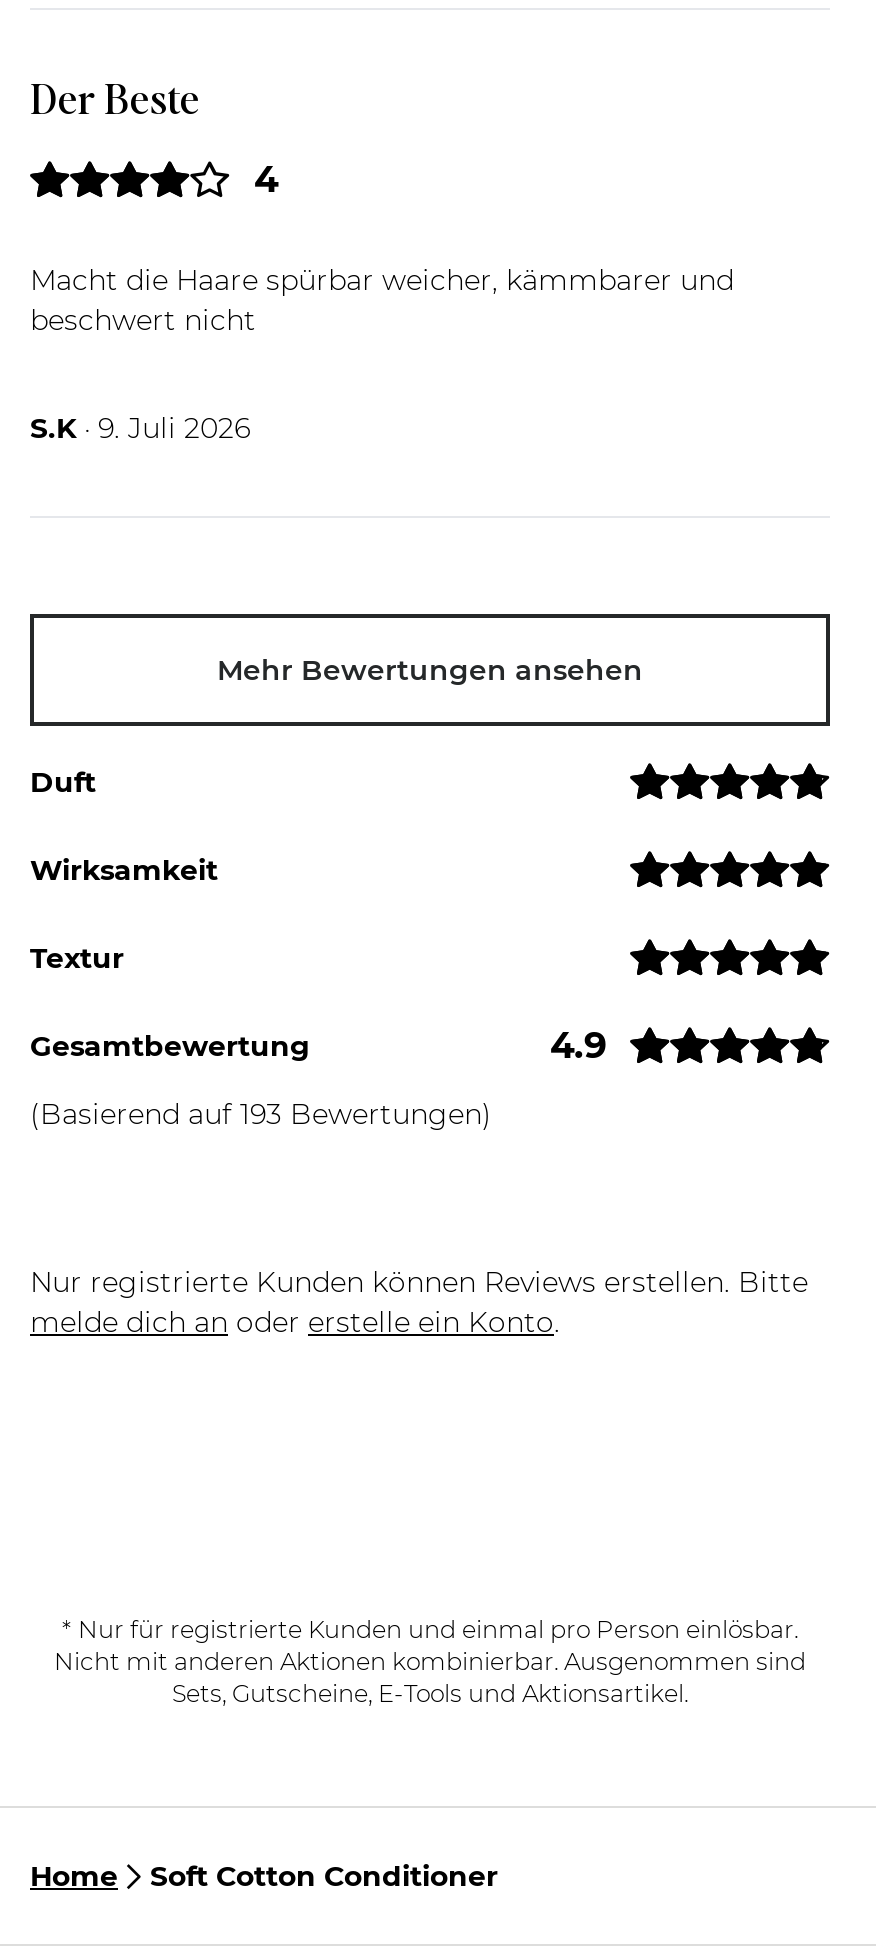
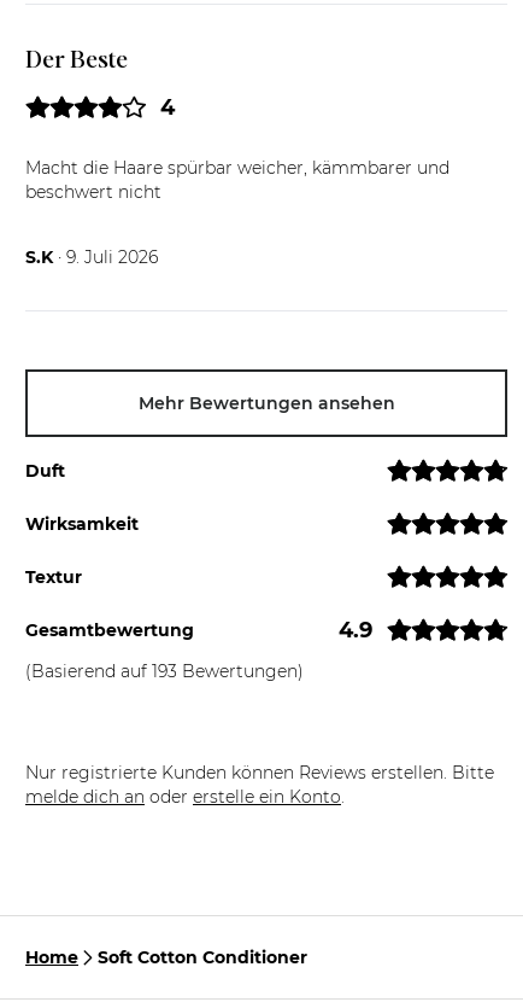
[54,1615,806,1709] * Nur für registrierte Kunden und einmal pro Person einlösbar. | Nicht mit anderen Aktionen kombinierbar. Ausgenommen sind | Sets, Gutscheine, E-Tools und Aktionsartikel. -> none

